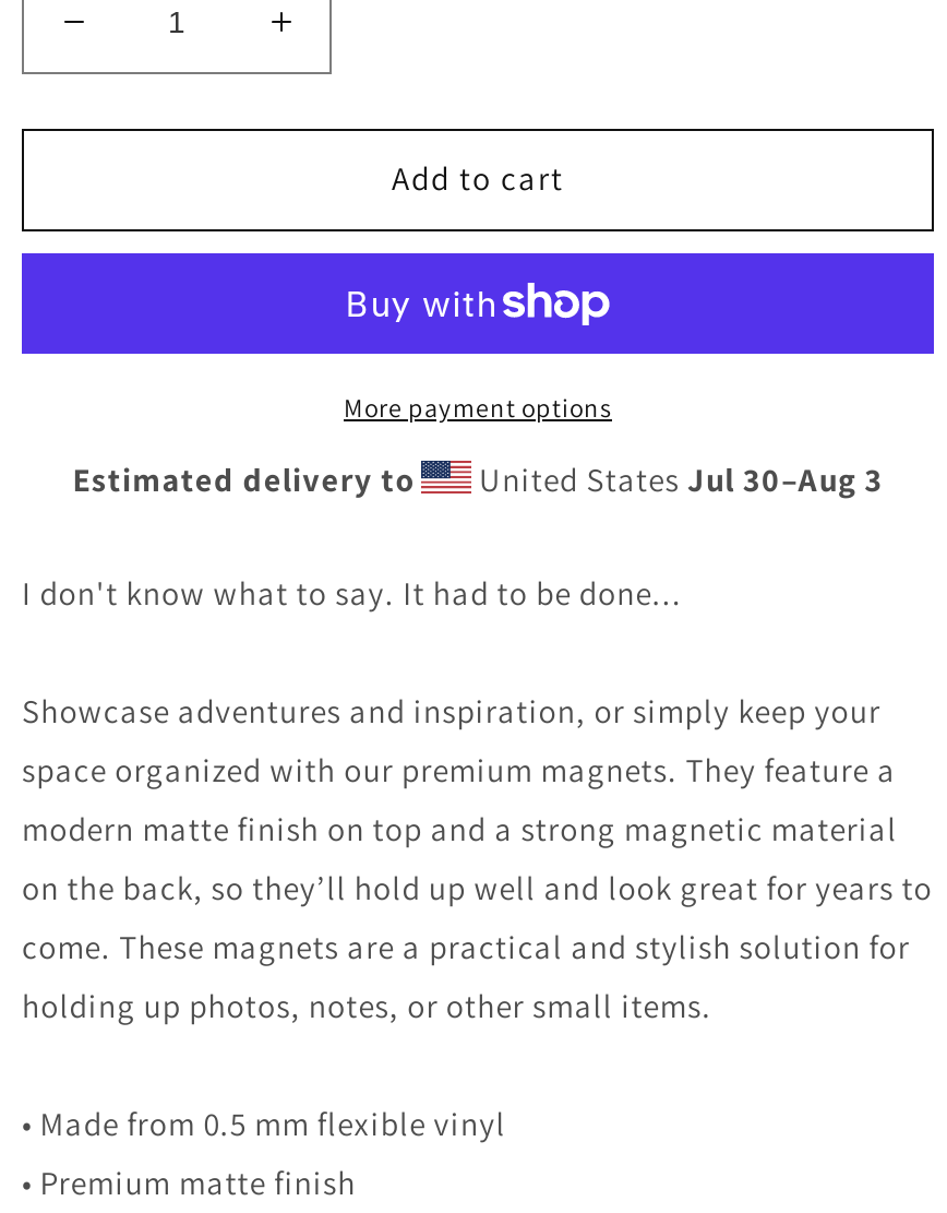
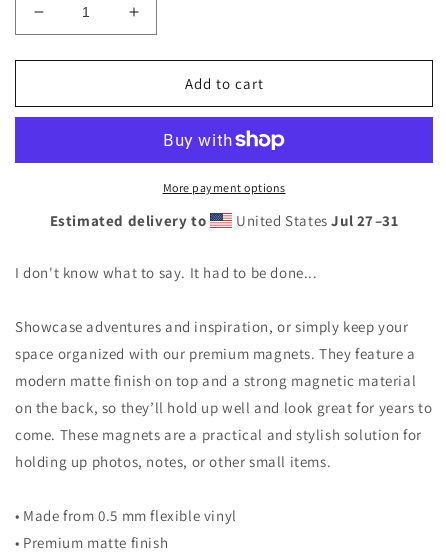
[471,457,883,499] United States Jul 30–Aug 3 -> [232,211,398,230] United States Jul 27–31

